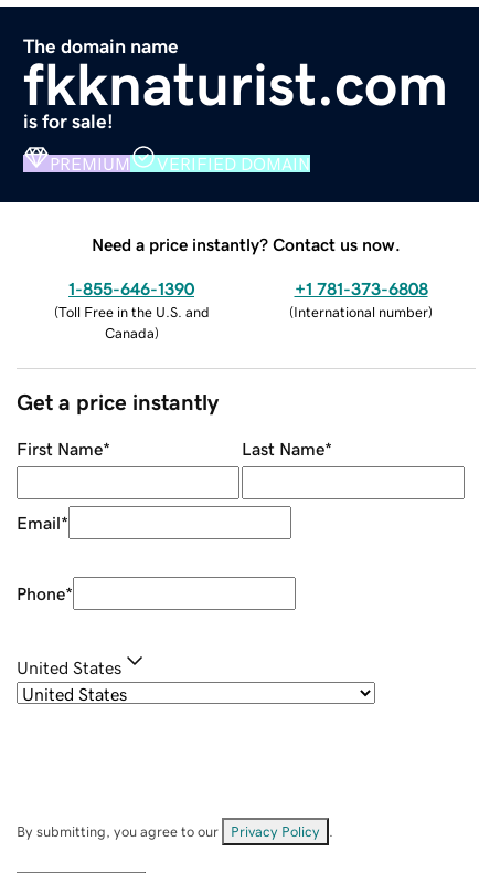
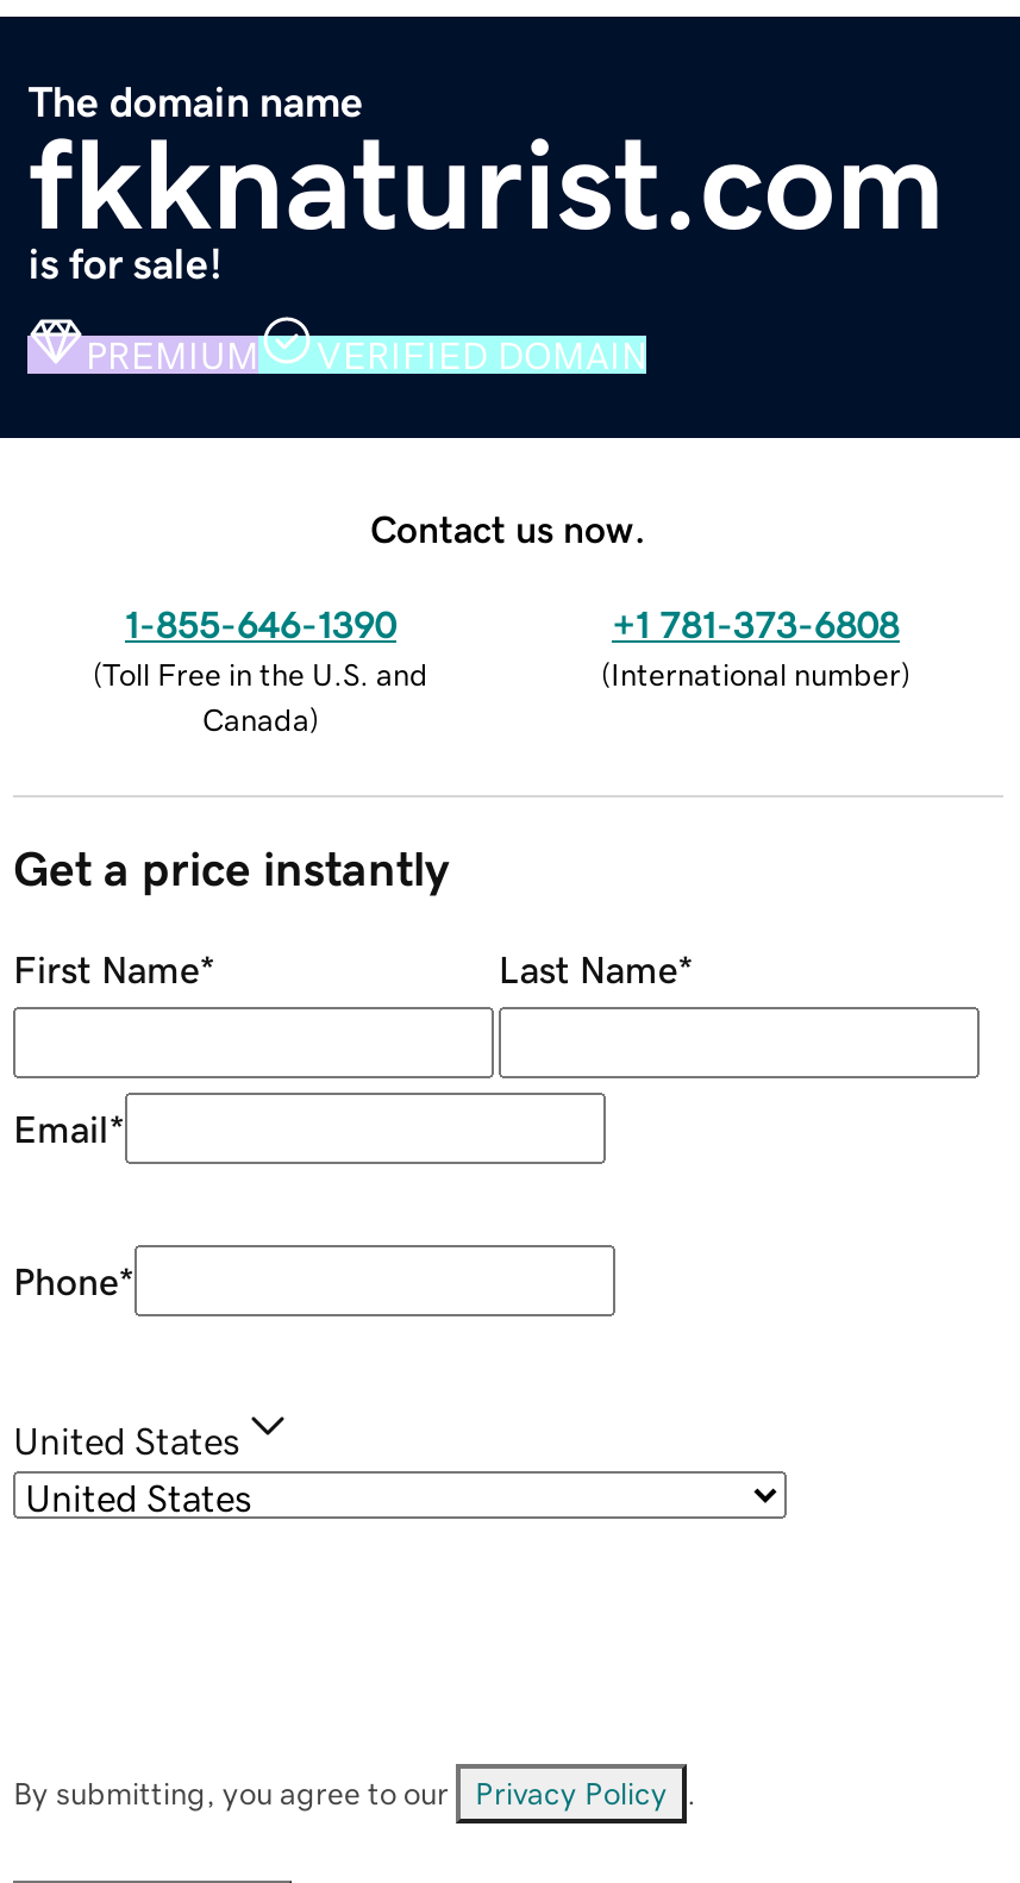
[92,235,401,253] Need a price instantly? Contact us now. -> [370,508,646,547] Contact us now.

